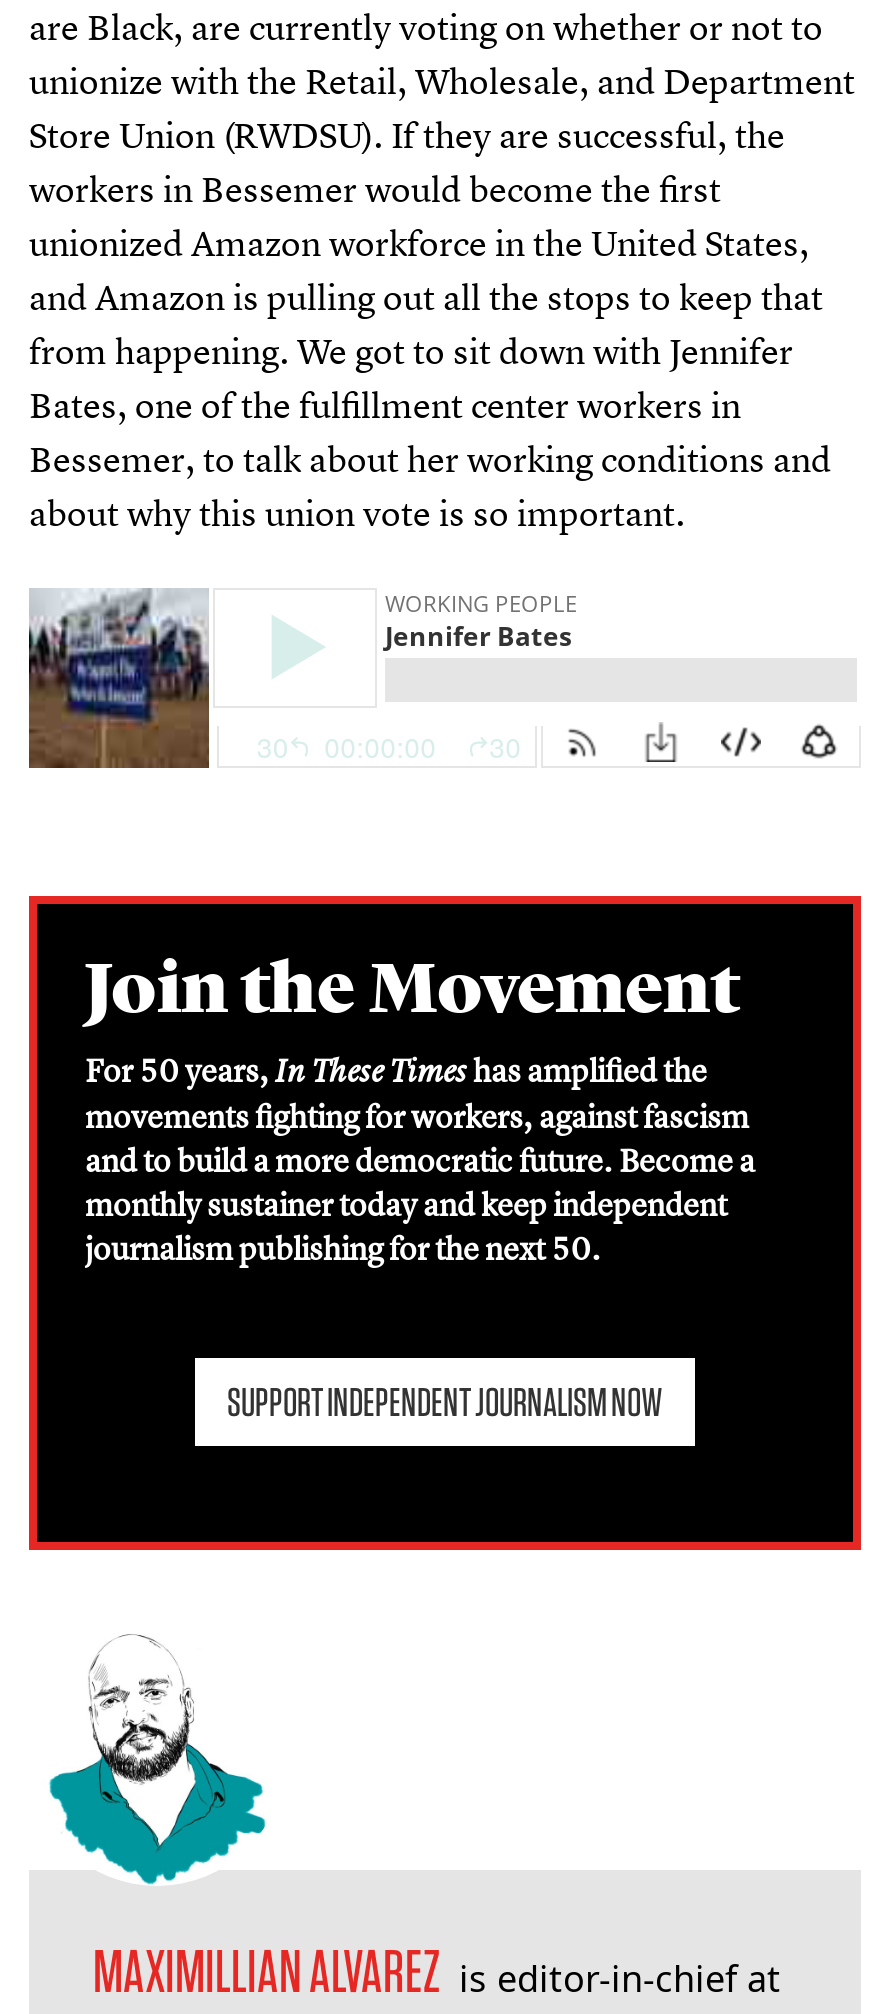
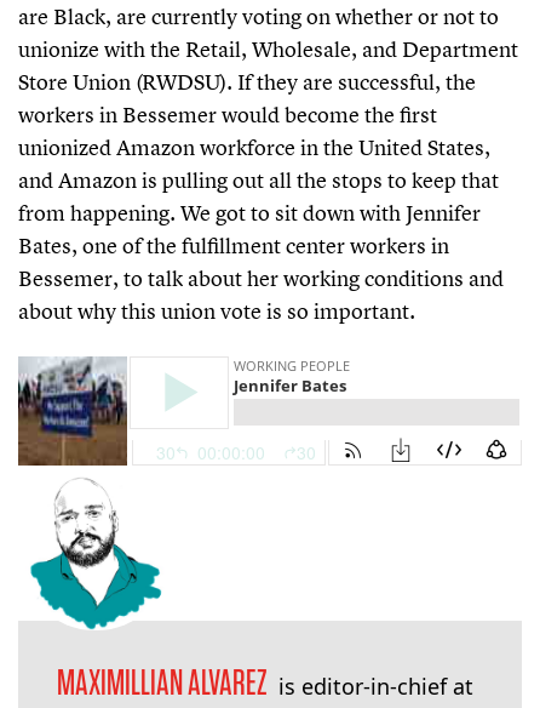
[27,894,863,1552] [image] | Join the Movement | For 50 years,In These Timeshas amplified the | movements fighting for workers, against fascism | and to build a more democratic future. Become a | monthly sustainer today and keep independent | journalism publishing for the next 50. | SUPPORT INDEPENDENT JOURNALISM NOW -> none

